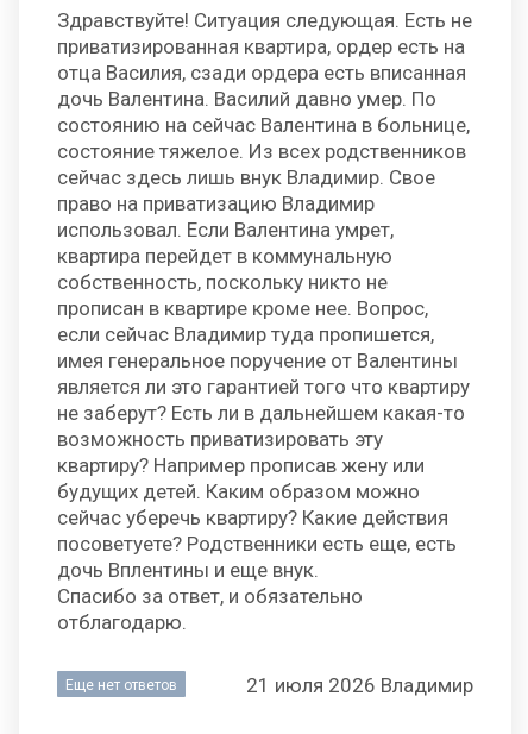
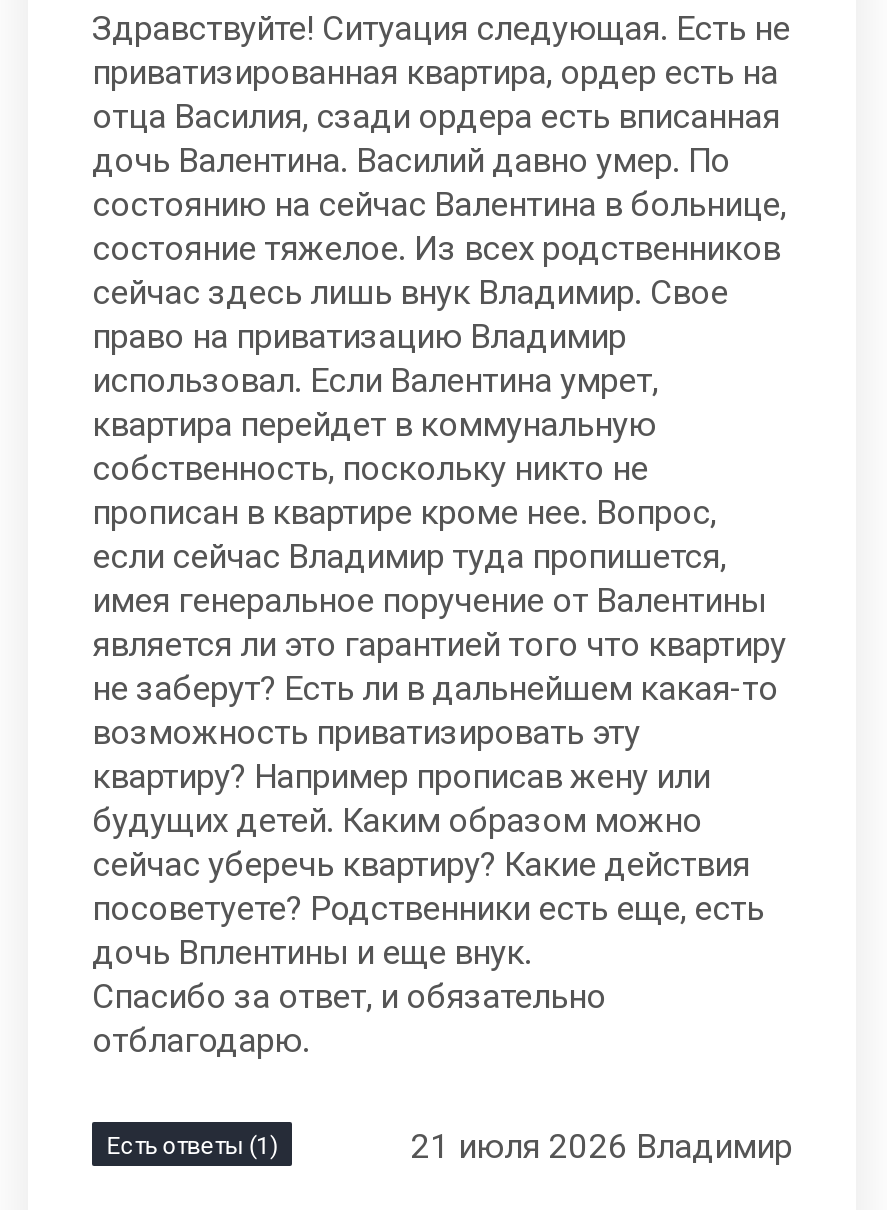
[66,677,177,694] Еще нет ответов -> [106,1132,278,1160] Есть ответы (1)

